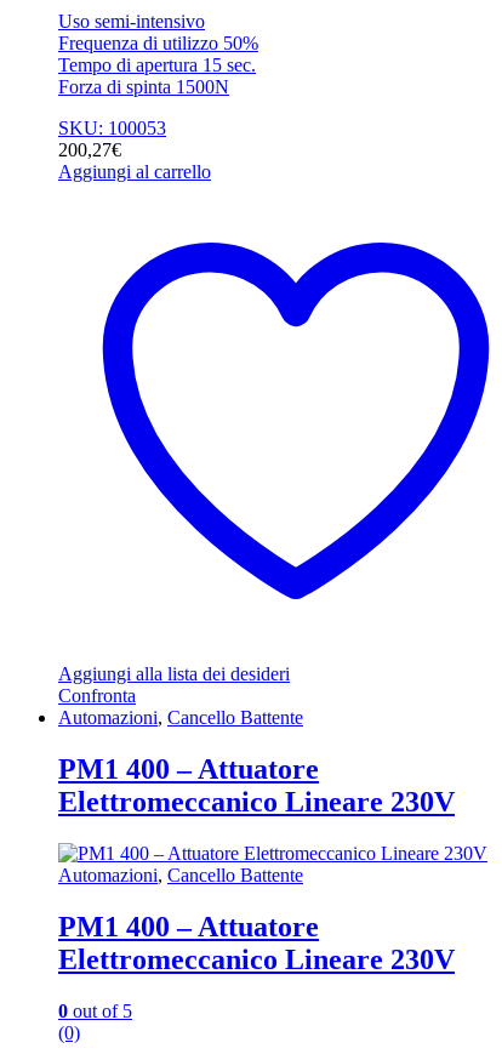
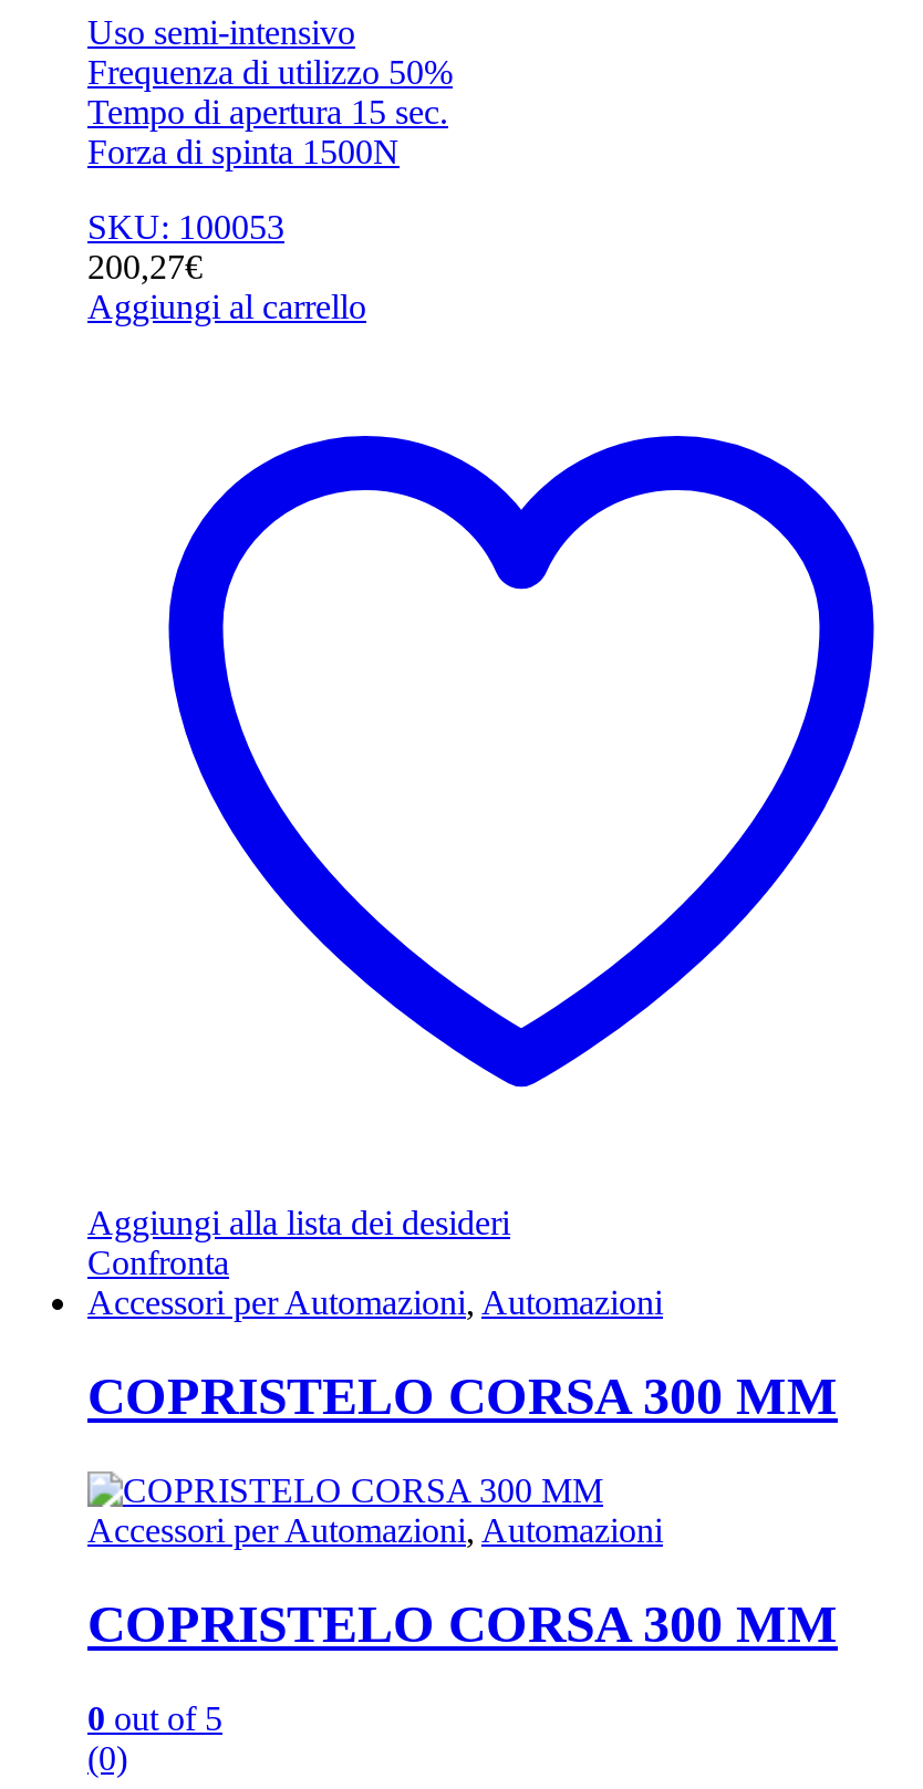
[58,707,303,728] Automazioni, Cancello Battente -> [87,1284,663,1321] Accessori per Automazioni, Automazioni
[58,753,455,818] PM1 400 – Attuatore | Elettromeccanico Lineare 230V -> [87,1368,838,1425] COPRISTELO CORSA 300 MM
[58,865,303,885] Automazioni, Cancello Battente -> [87,1511,663,1549] Accessori per Automazioni, Automazioni
[58,911,455,975] PM1 400 – Attuatore | Elettromeccanico Lineare 230V -> [87,1595,838,1653] COPRISTELO CORSA 300 MM

